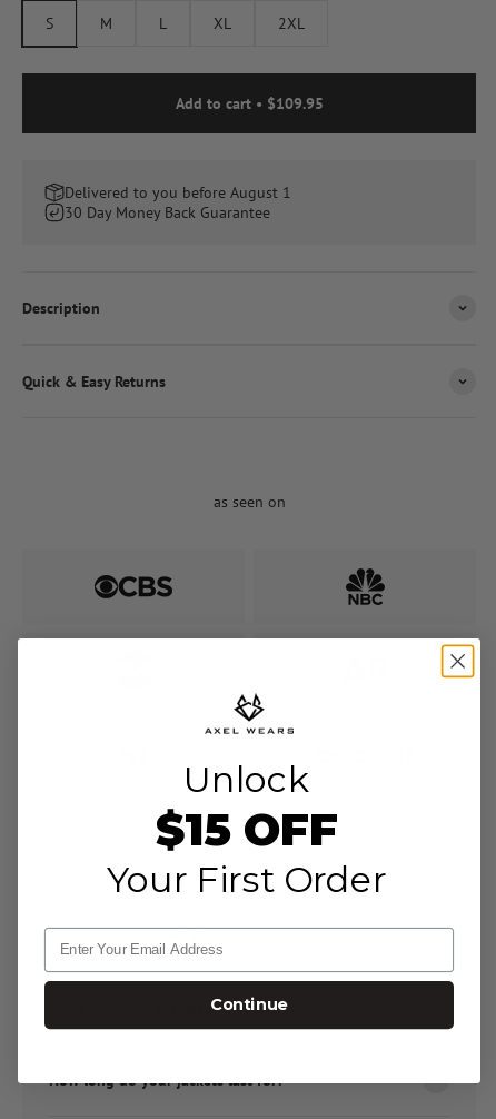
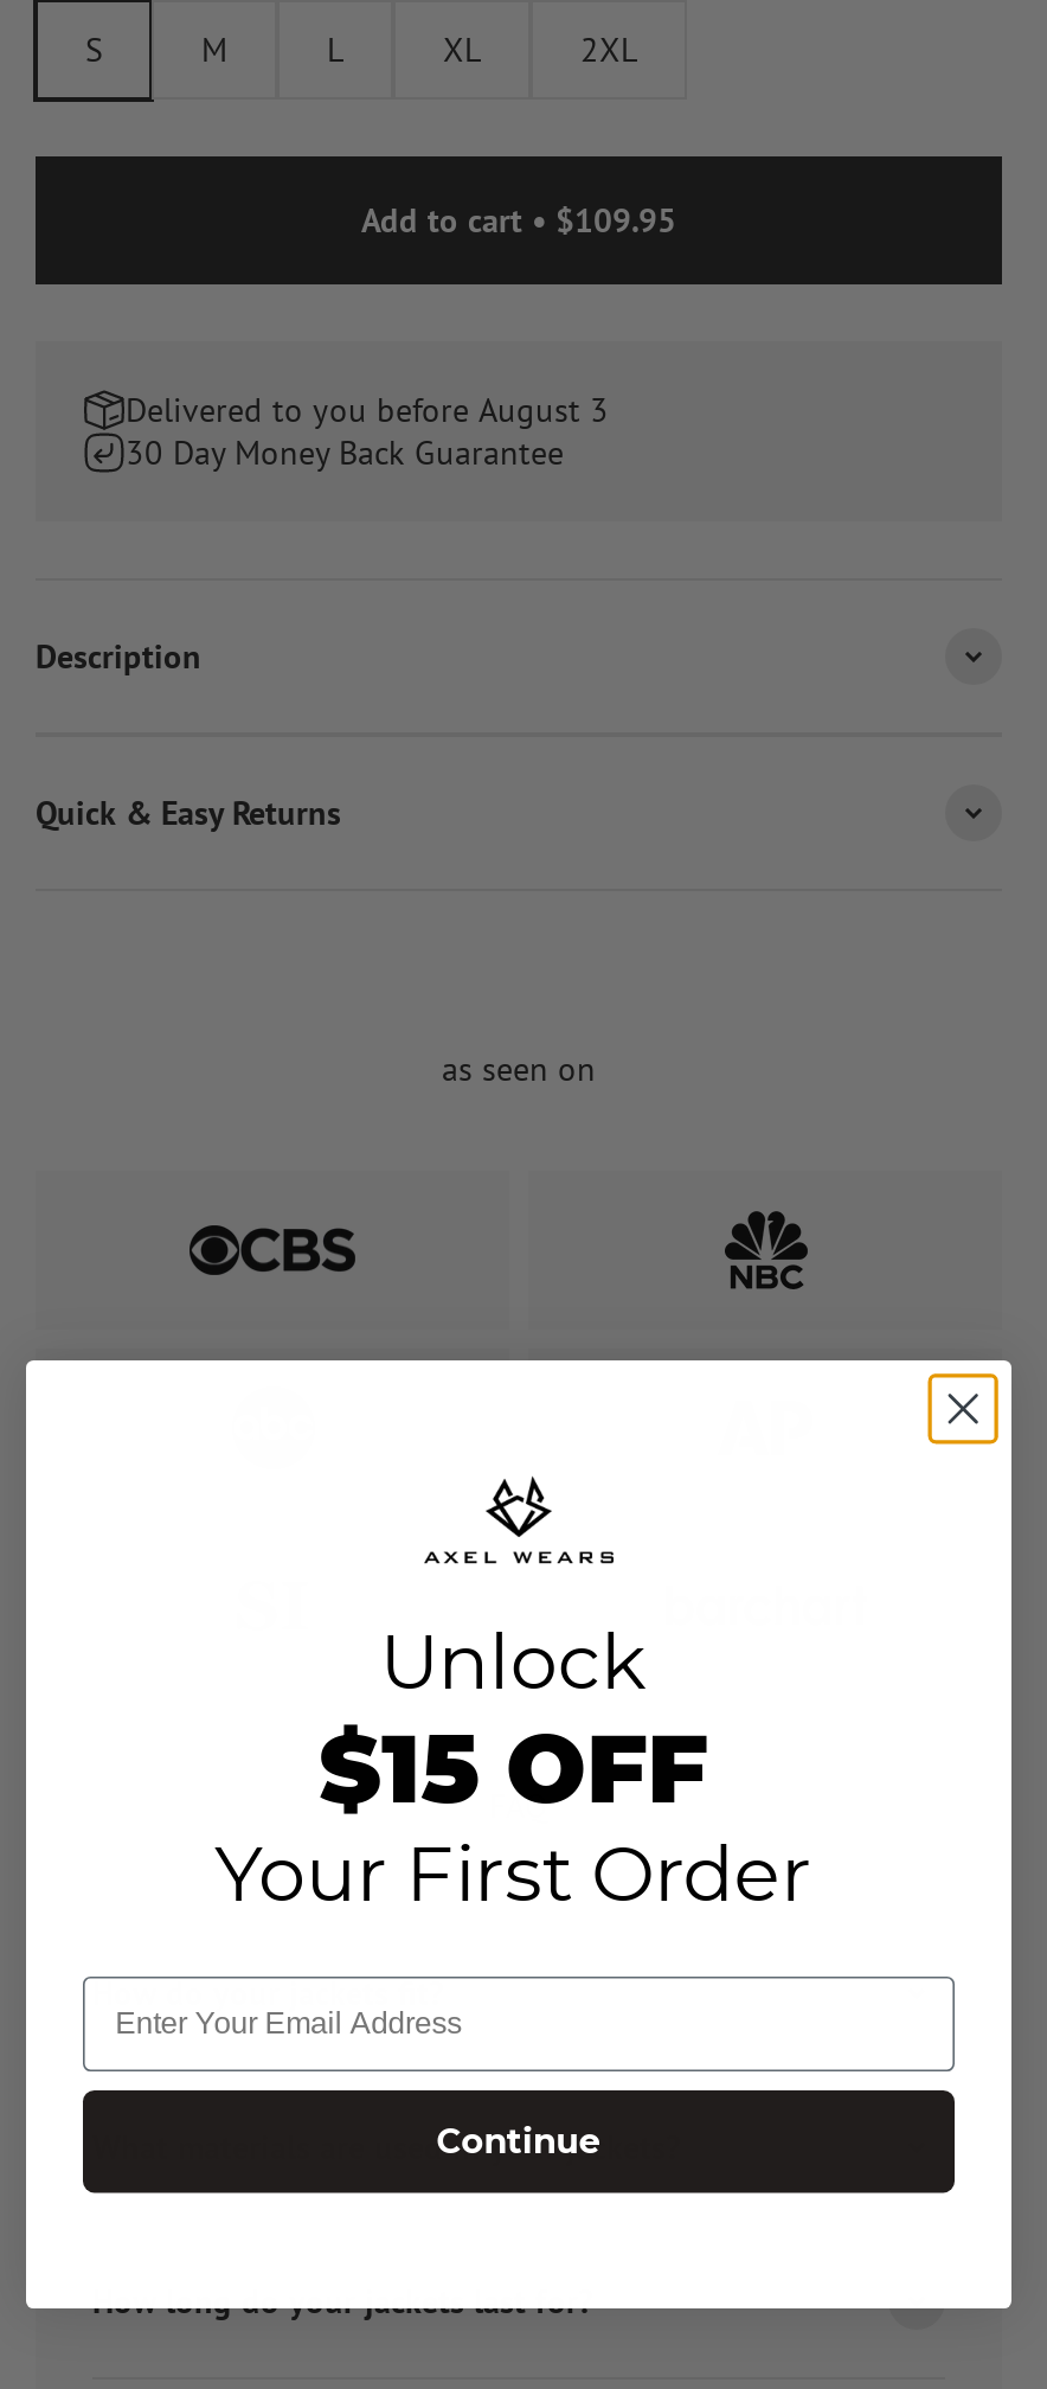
[65,182,291,202] Delivered to you before August 1 -> [126,389,609,431] Delivered to you before August 3

